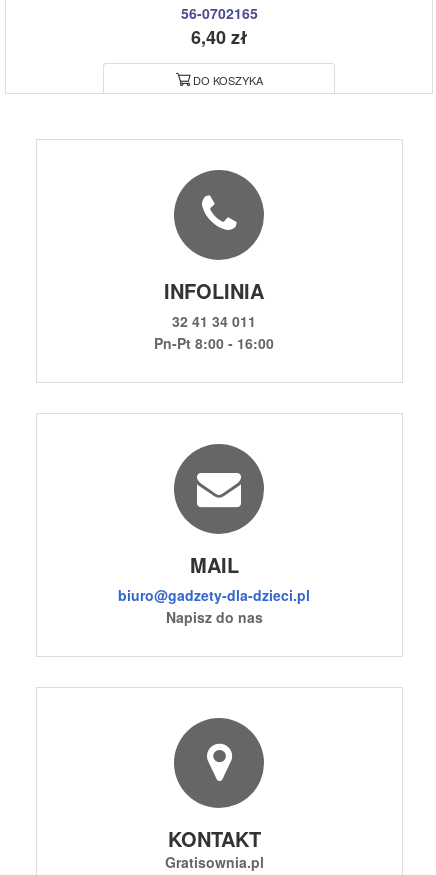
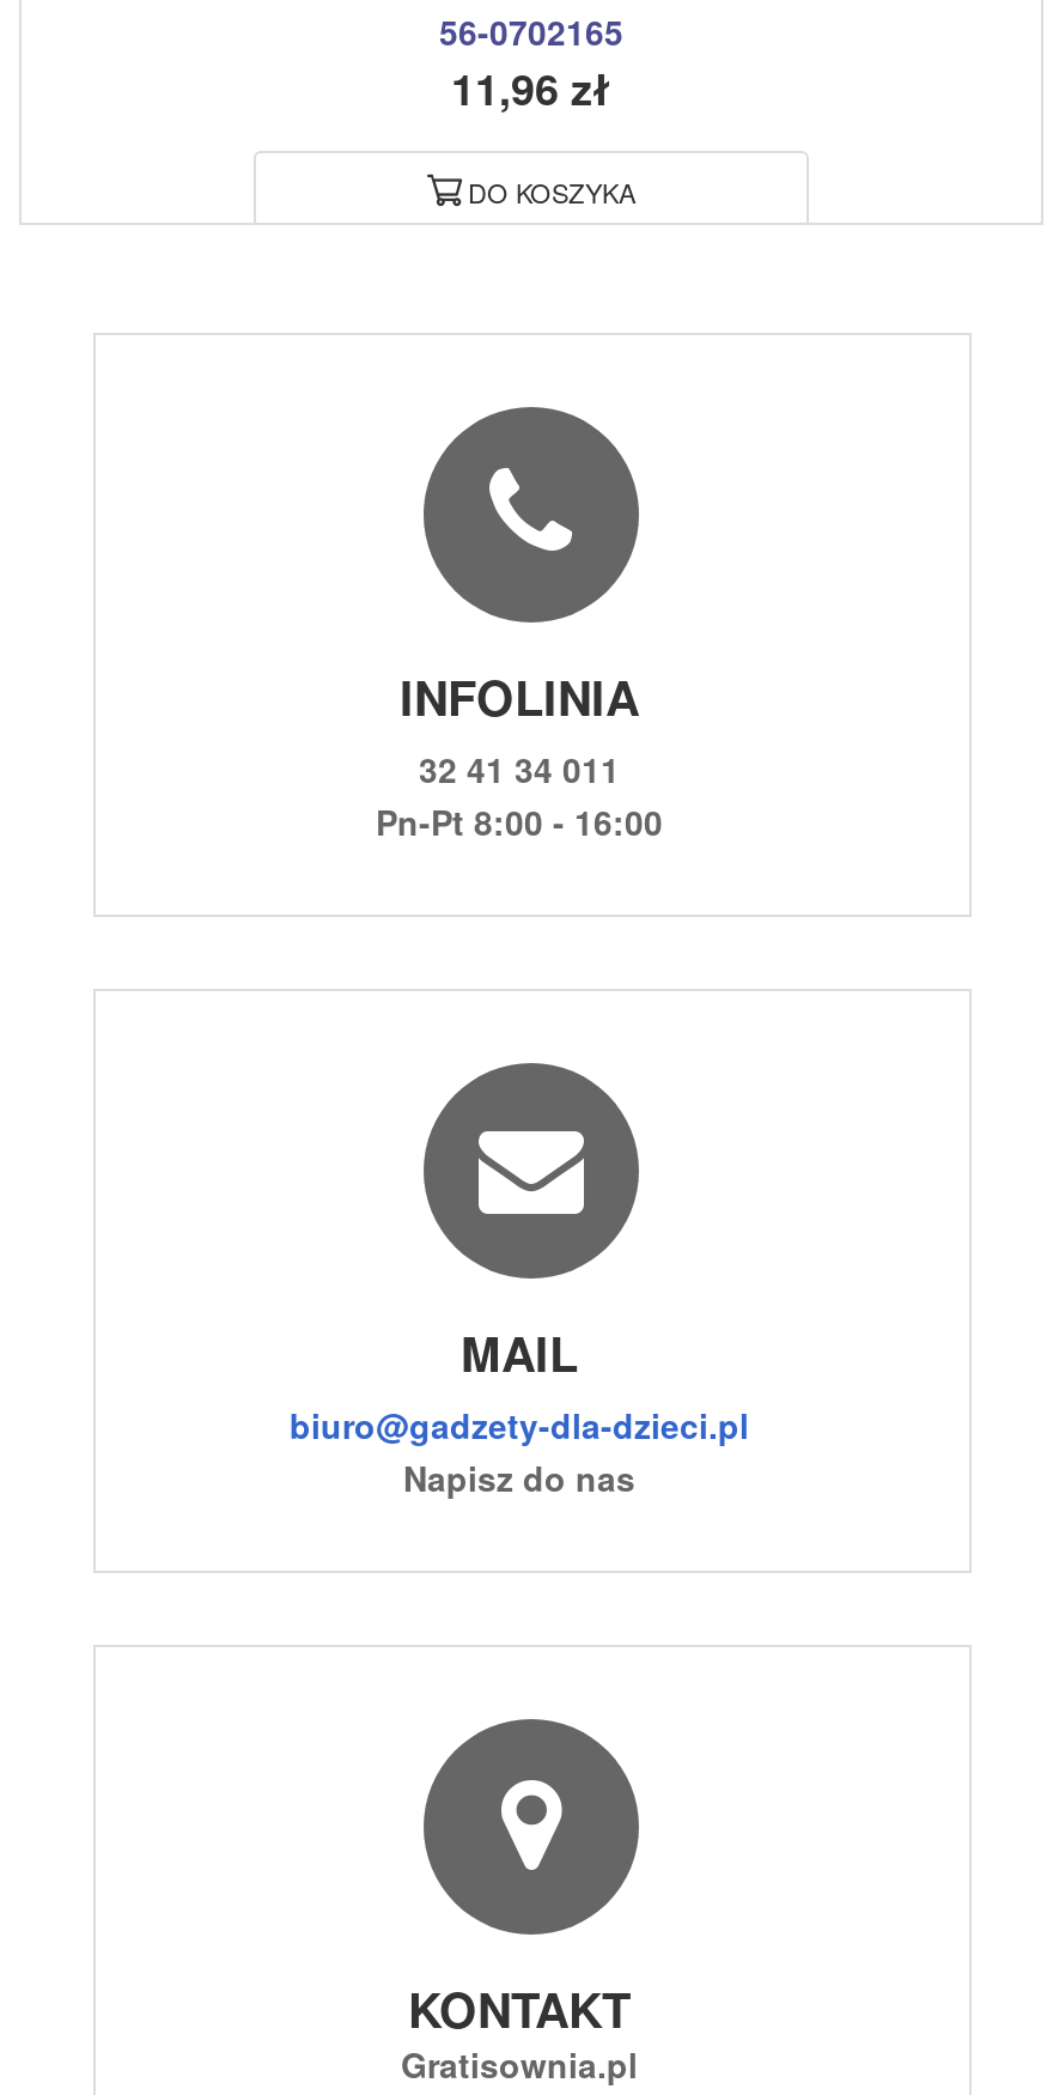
[190,24,247,50] 6,40 zł -> [451,57,611,119] 11,96 zł

